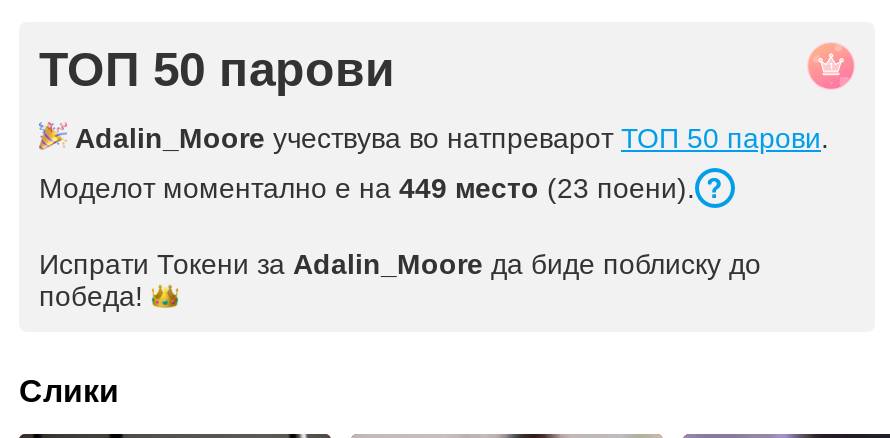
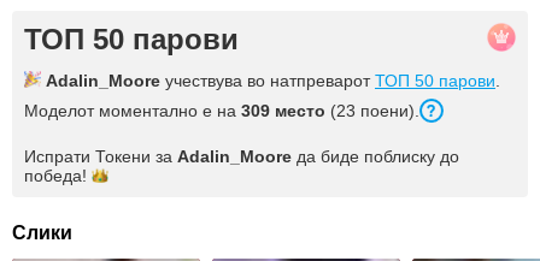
[39,172,695,204] Моделот моментално е на 449 место (23 поени). -> [24,101,419,120] Моделот моментално е на 309 место (23 поени).

